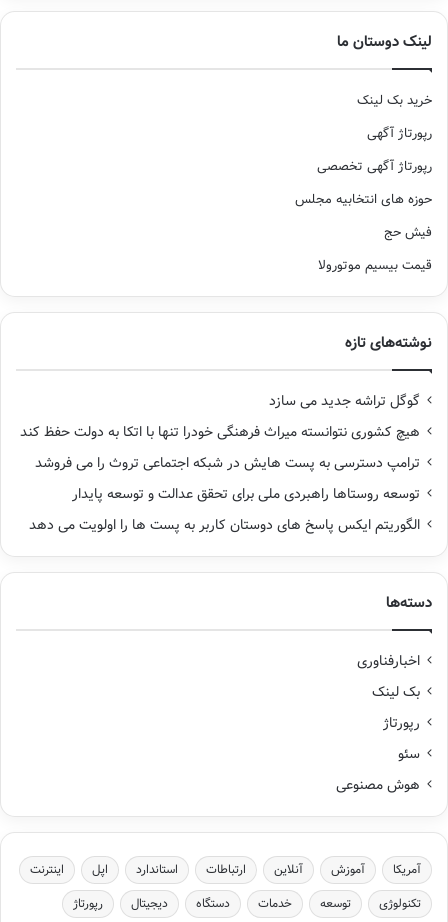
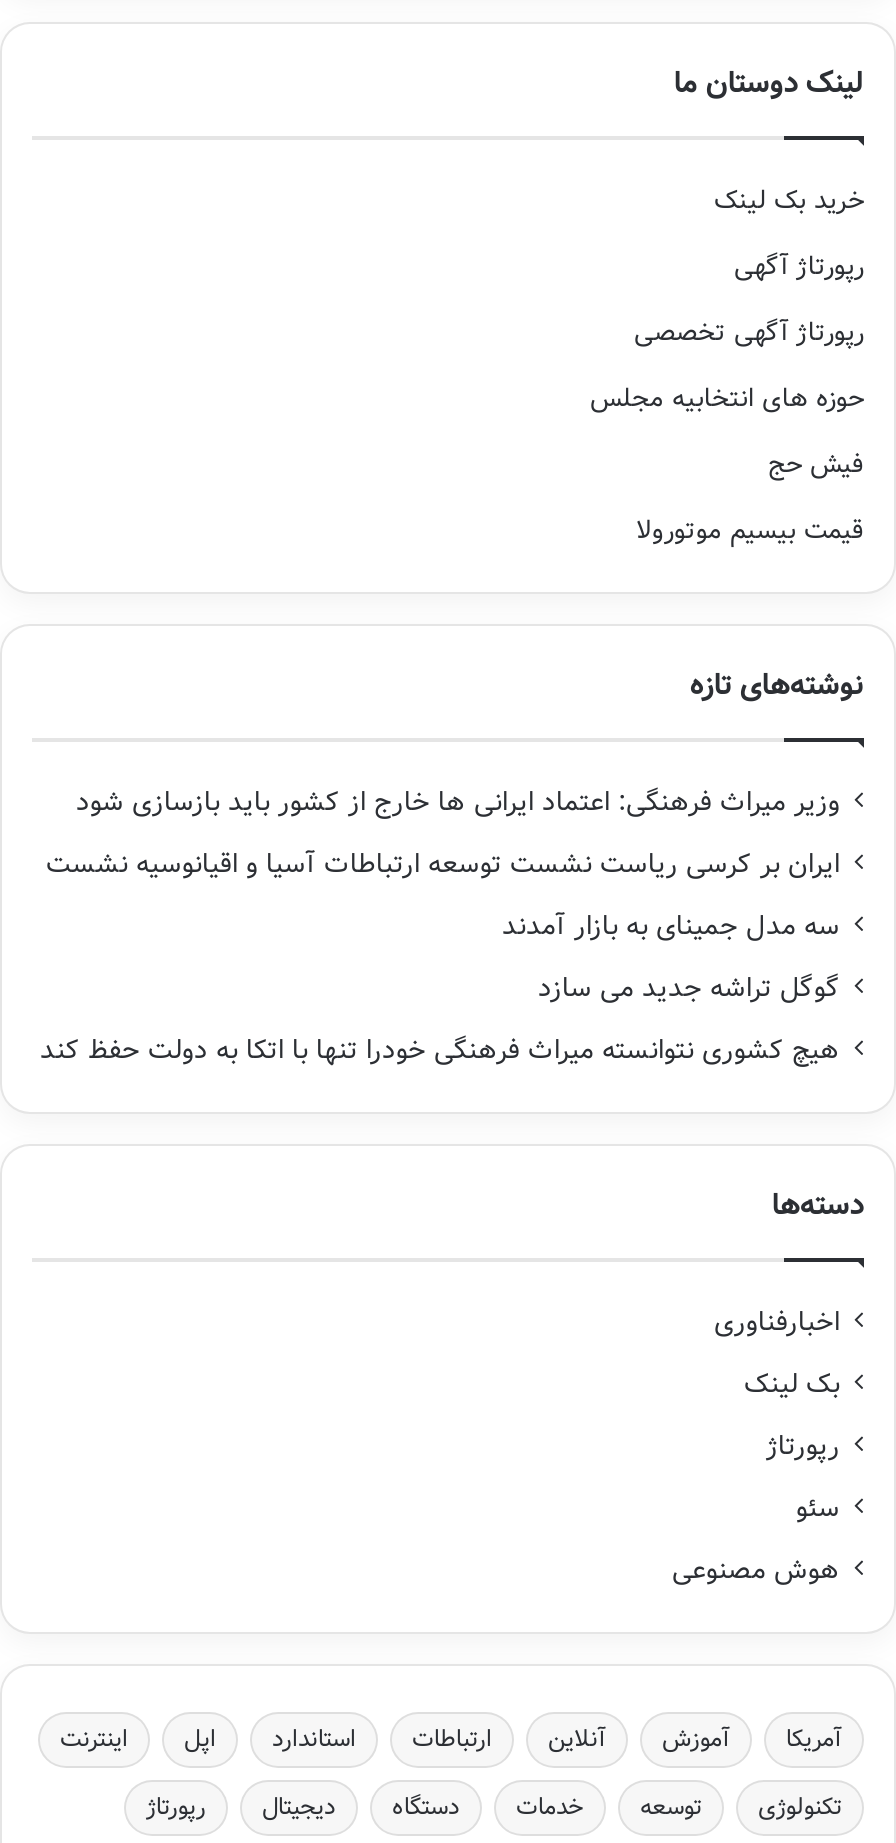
none -> [46,782,840,948] وزیر میراث فرهنگی: اعتماد ایرانی ها خارج از کشور باید بازسازی شود | ایران بر کرسی ریاست نشست توسعه ارتباطات آسیا و اقیانوسیه نشست | سه مدل جمینای به بازار آمدند
moved [20,391,420,443] -> [40,968,840,1072]: گوگل تراشه جدید می سازد | هیچ کشوری نتوانسته میراث فرهنگی خودرا تنها با اتکا به دولت حفظ کند
[29,453,420,536] ترامپ دسترسی به پست هایش در شبکه اجتماعی تروث را می فروشد | توسعه روستاها راهبردی ملی برای تحقق عدالت و توسعه پایدار | الگوریتم ایکس پاسخ های دوستان کاربر به پست ها را اولویت می دهد -> none

